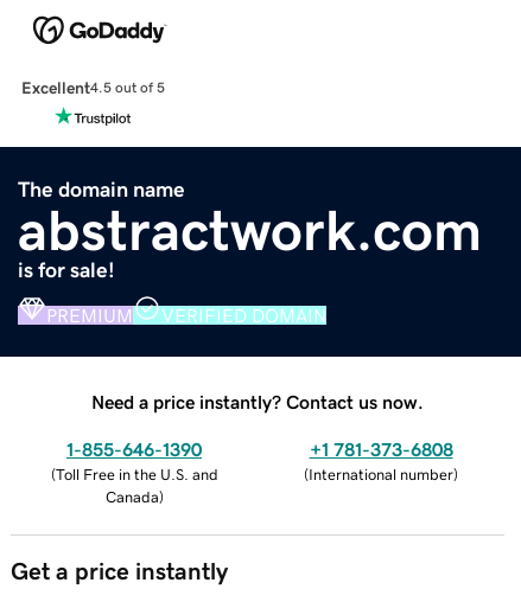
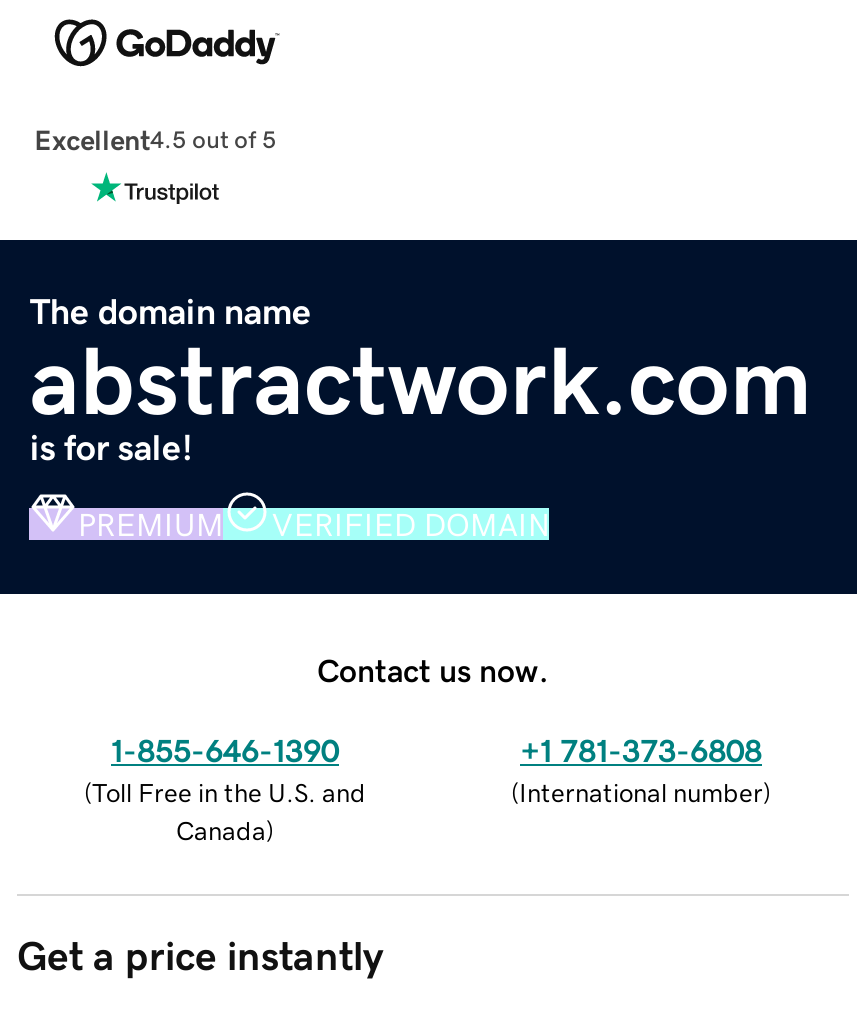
[91,392,424,411] Need a price instantly? Contact us now. -> [317,653,549,685] Contact us now.

